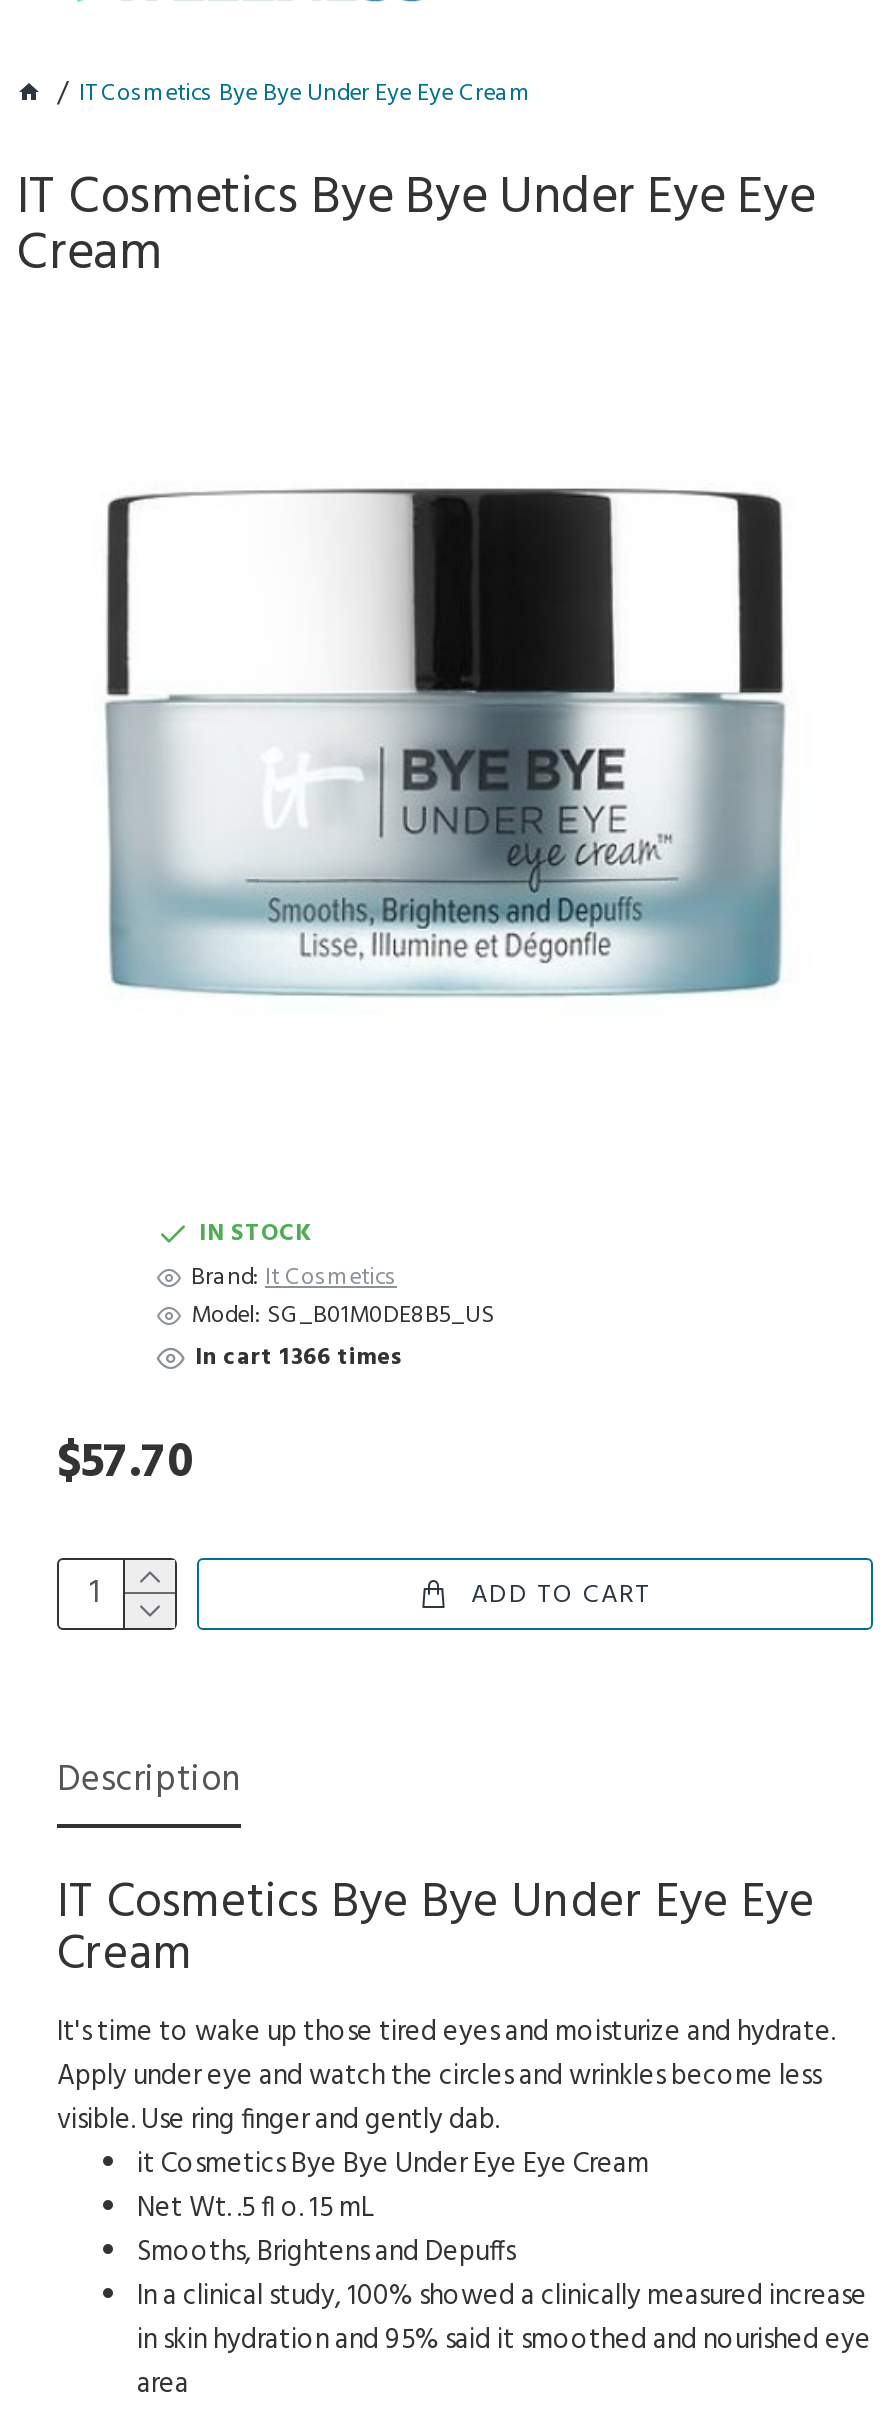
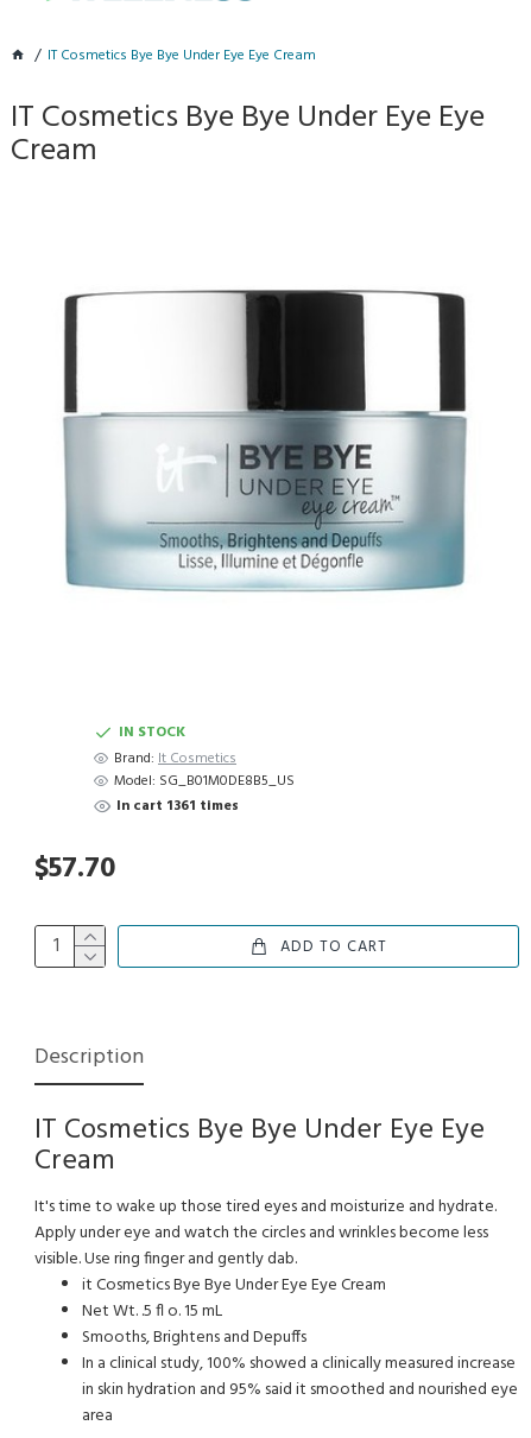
[195,1337,403,1377] In cart 1366 times -> [116,794,239,818] In cart 1361 times

